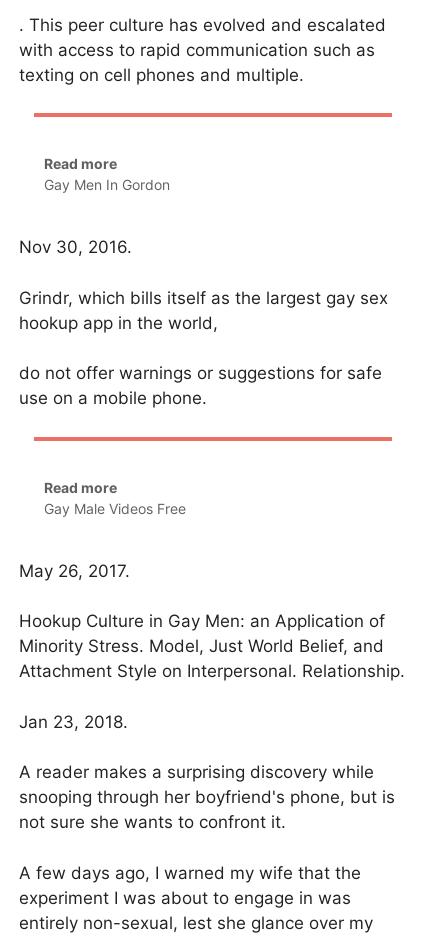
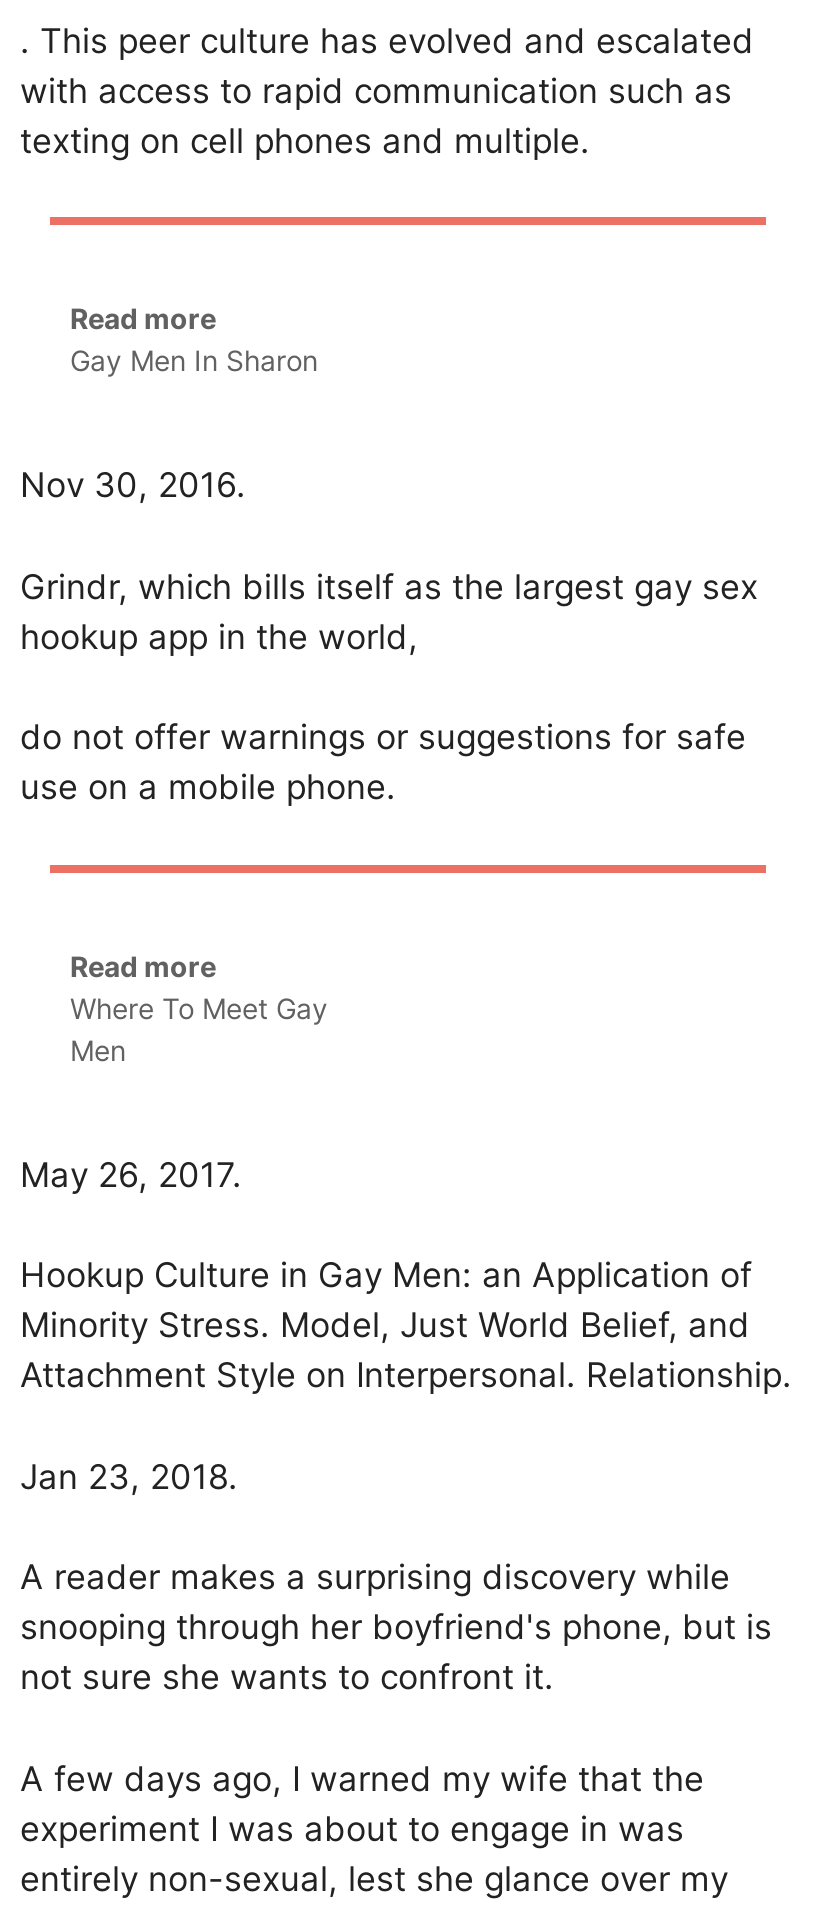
[44,176,170,193] Gay Men In Gordon -> [70,343,318,377] Gay Men In Sharon
[44,499,186,516] Gay Male Videos Free -> [70,990,328,1066] Where To Meet Gay | Men

